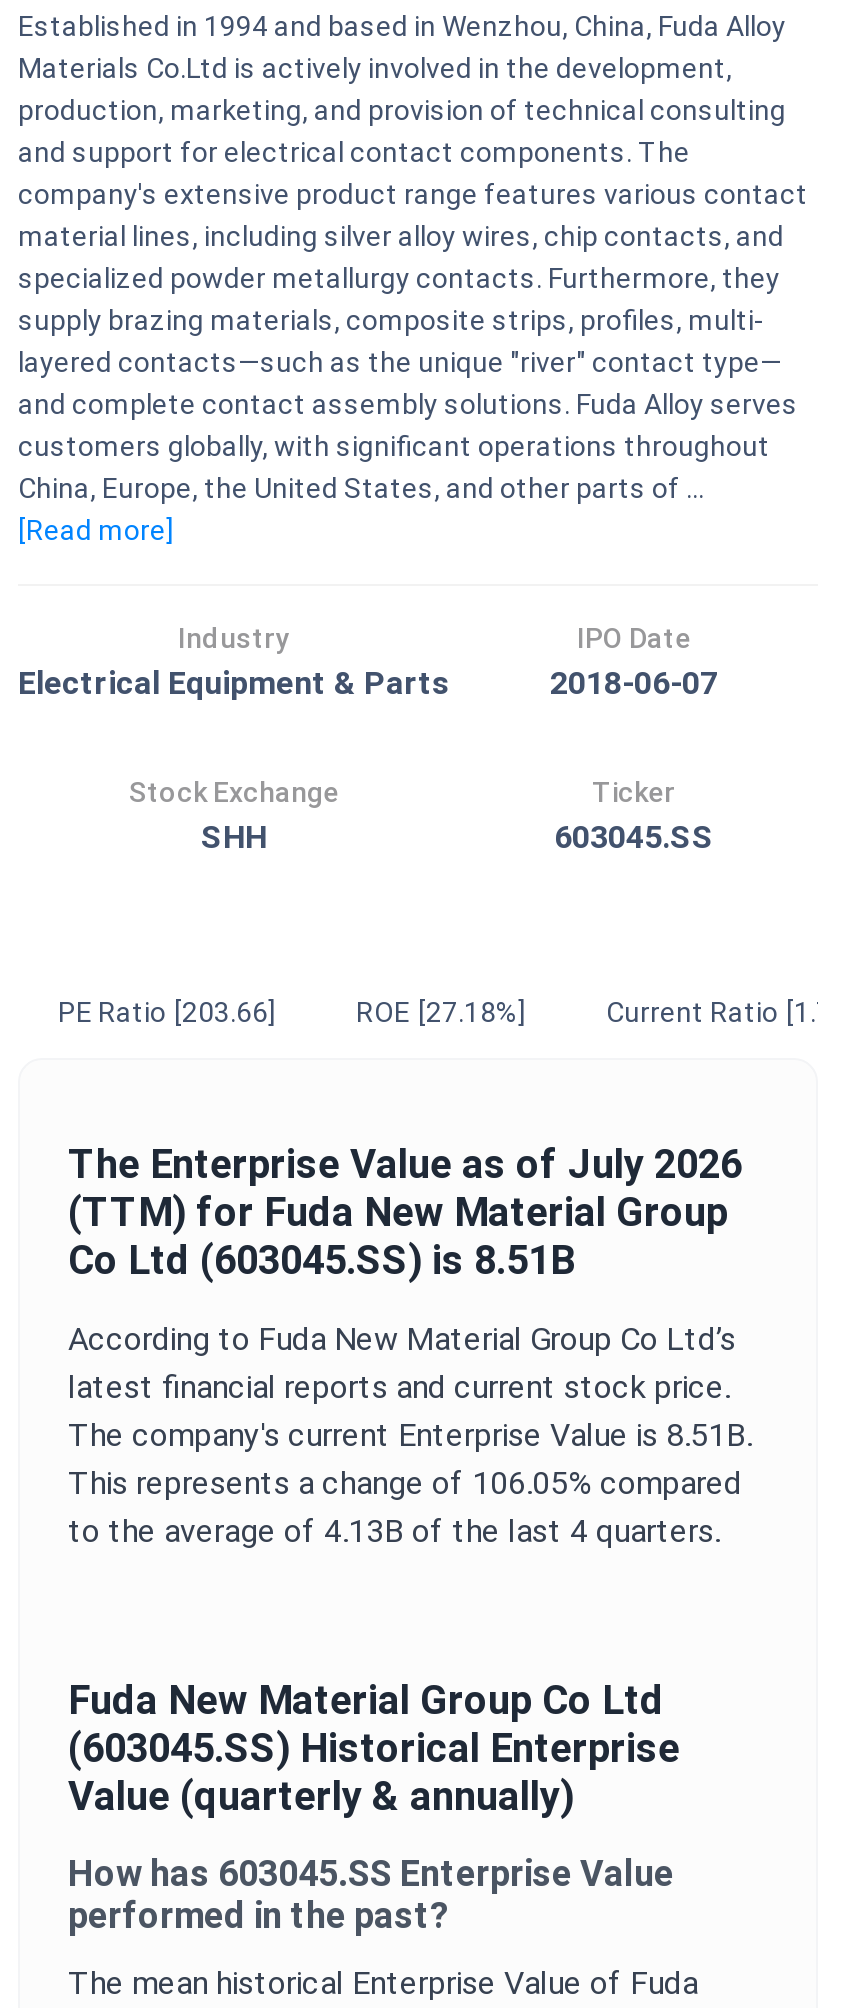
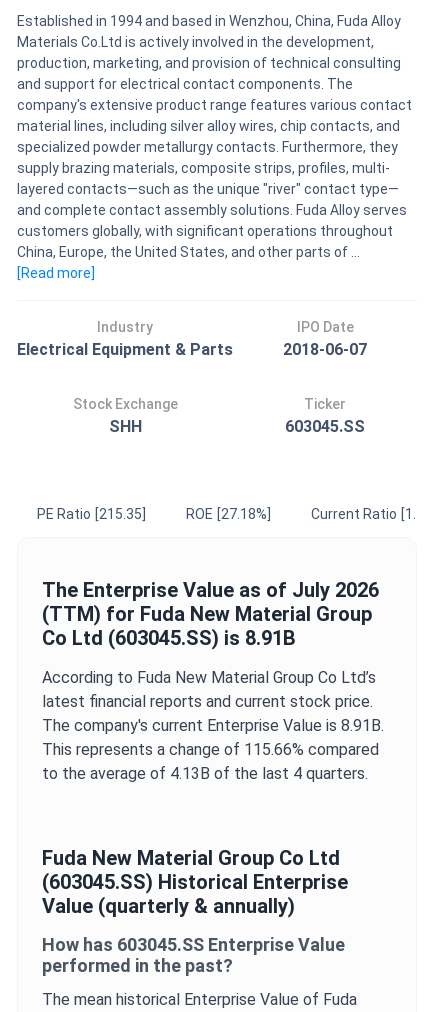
[58,996,276,1028] PE Ratio [203.66] -> [37,506,146,522] PE Ratio [215.35]
[68,1236,576,1284] Co Ltd (603045.SS) is 8.51B -> [42,626,296,650] Co Ltd (603045.SS) is 8.91B
[68,1416,752,1454] The company's current Enterprise Value is 8.51B. -> [42,716,384,735] The company's current Enterprise Value is 8.91B.
[68,1464,742,1502] This represents a change of 106.05% compared -> [42,740,379,759] This represents a change of 115.66% compared

